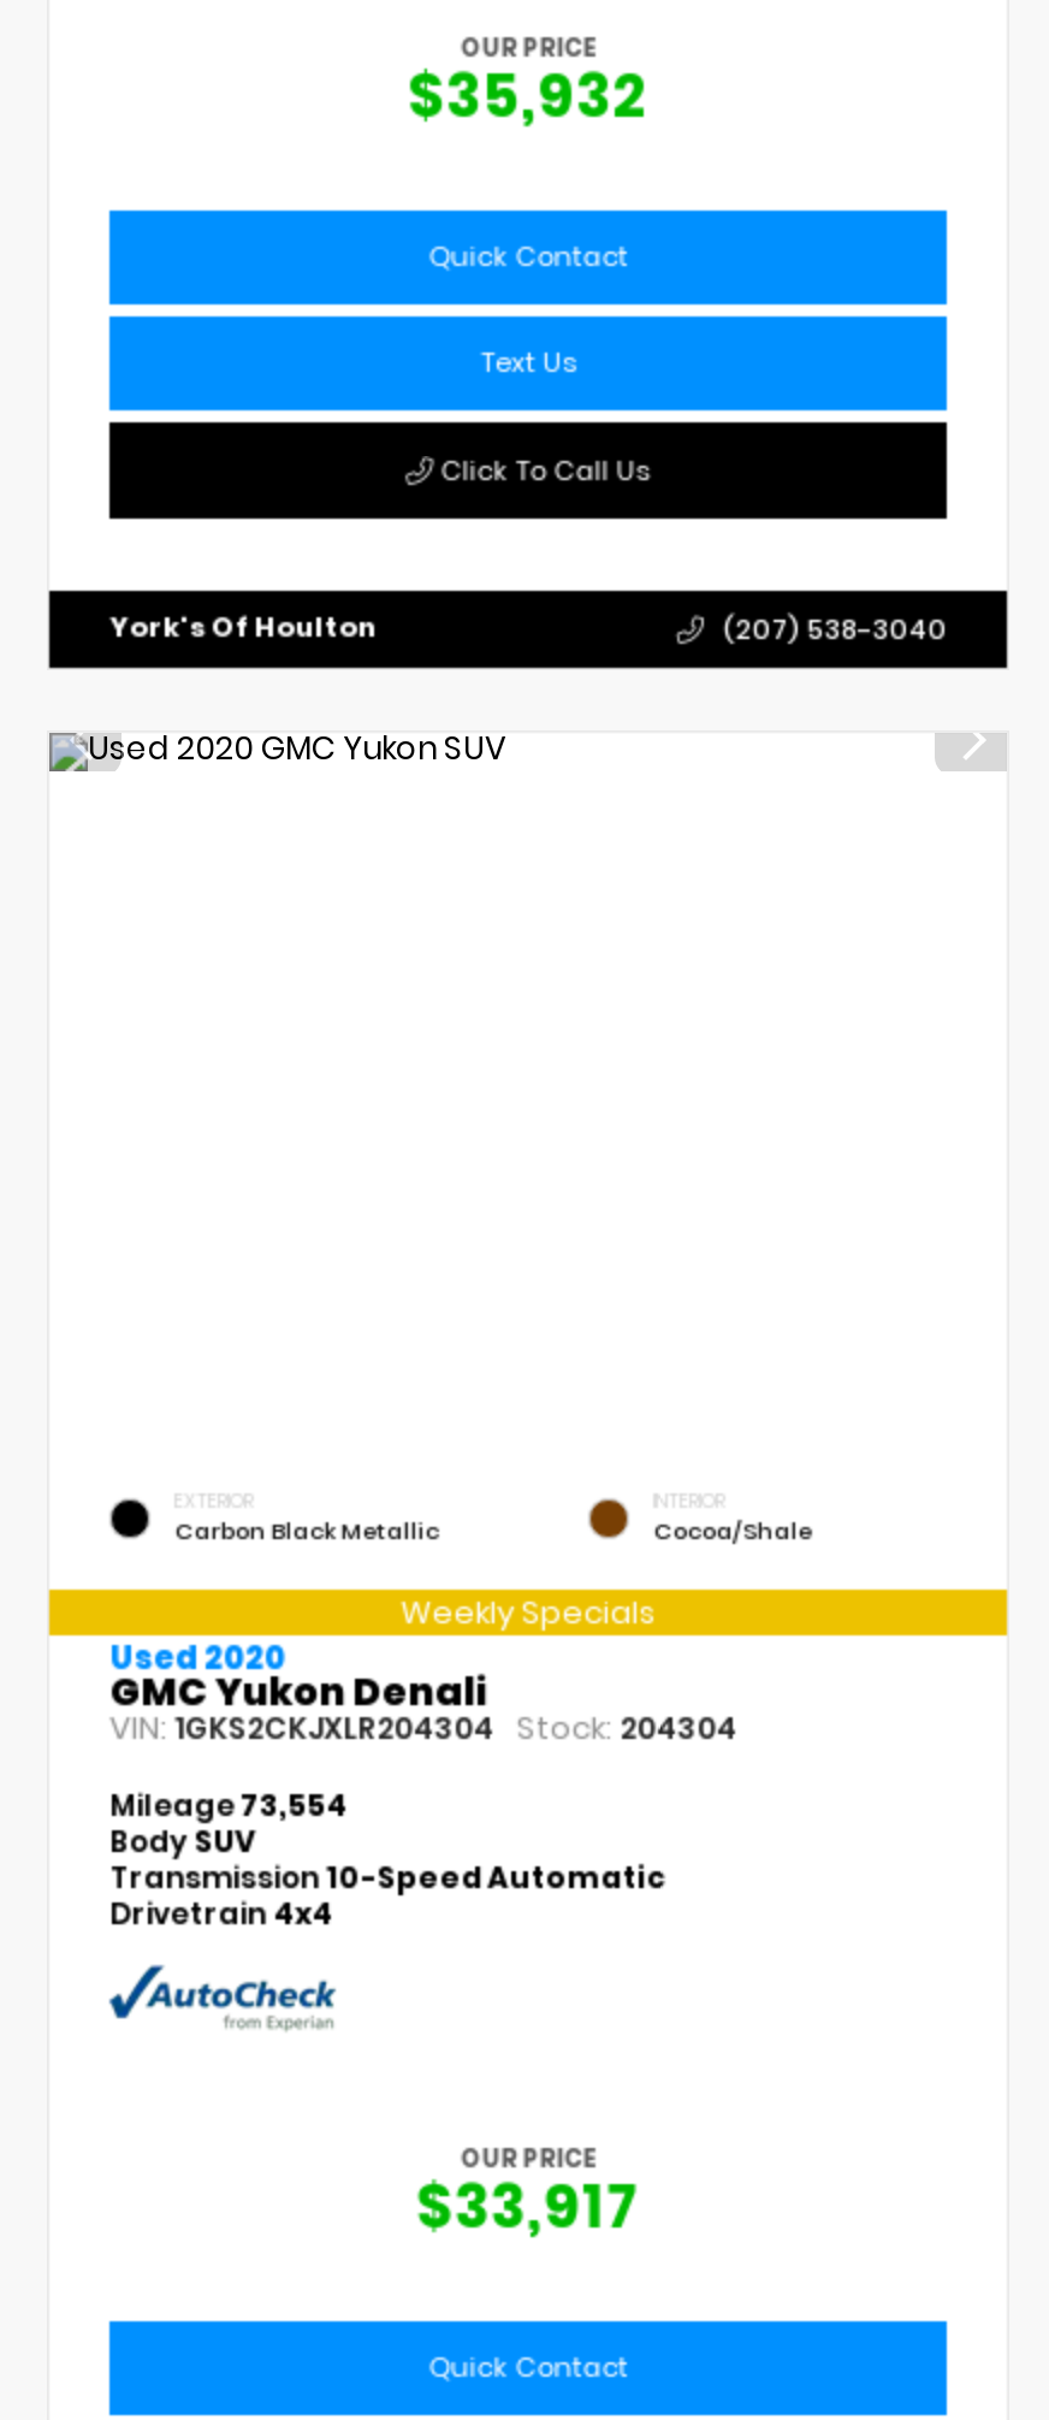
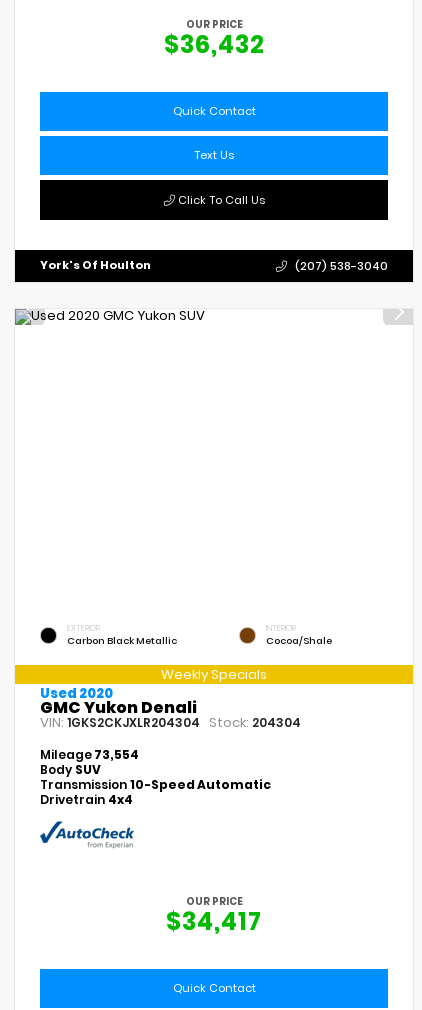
[408,57,648,136] $35,932 -> [163,28,264,61] $36,432
[416,2166,640,2246] $33,917 -> [166,904,262,937] $34,417

